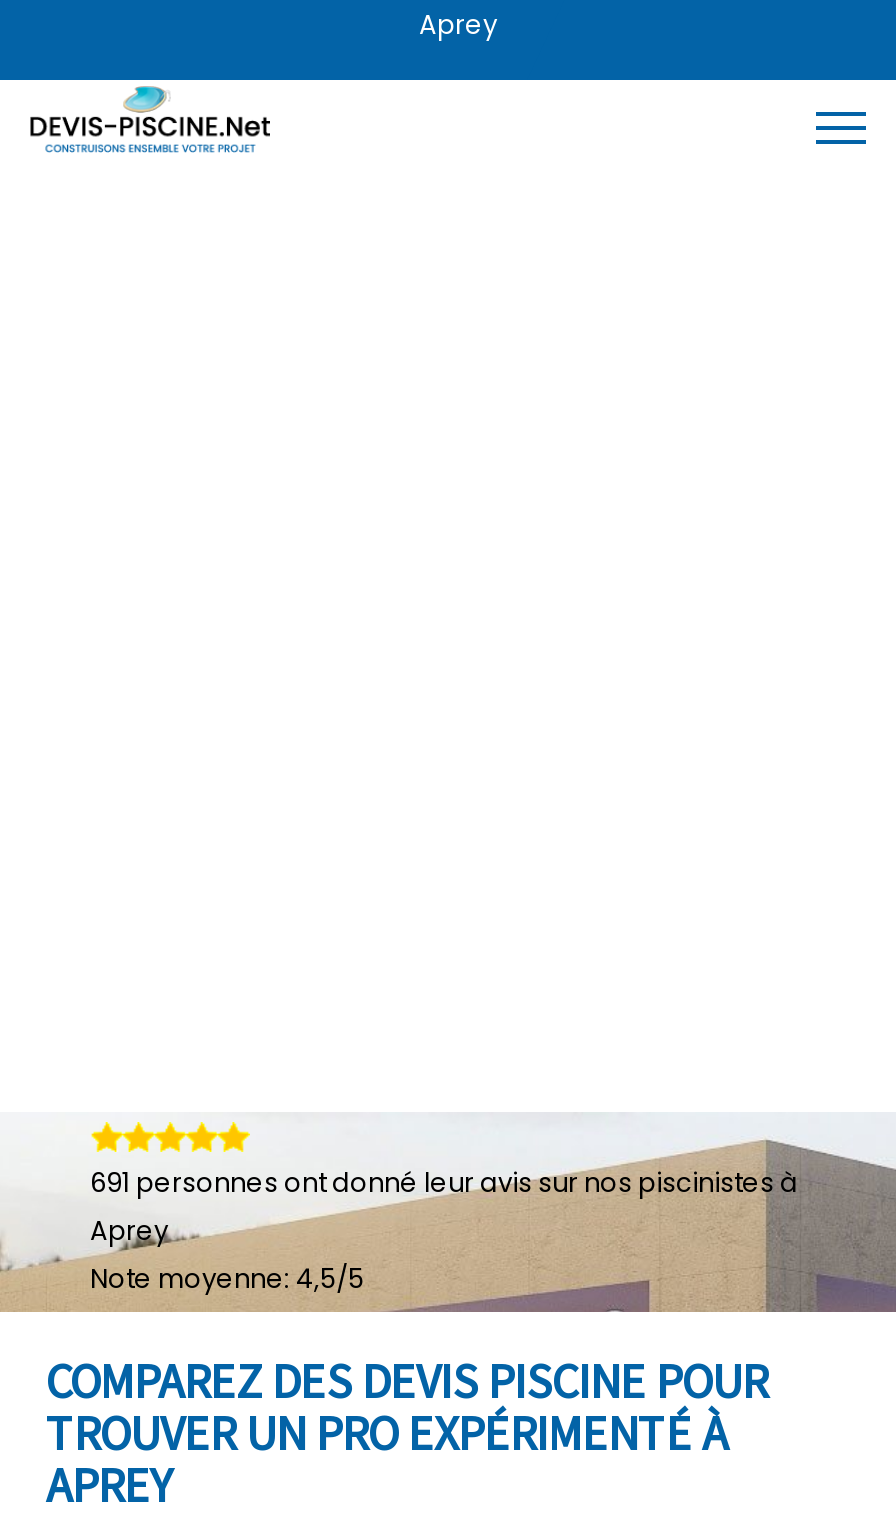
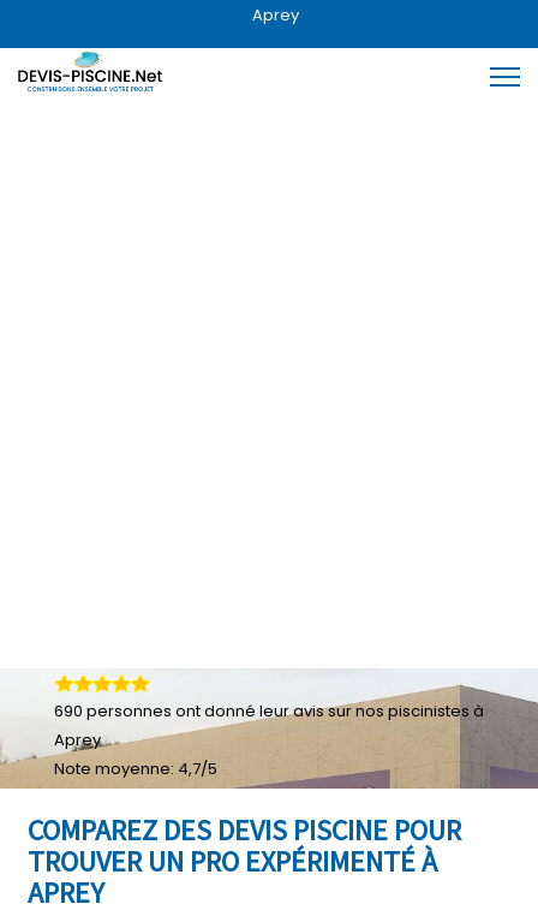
[90,1164,798,1202] 691 personnes ont donné leur avis sur nos piscinistes à -> [54,700,484,722] 690 personnes ont donné leur avis sur nos piscinistes à
[90,1260,364,1298] Note moyenne: 4,5/5 -> [54,757,217,780] Note moyenne: 4,7/5

